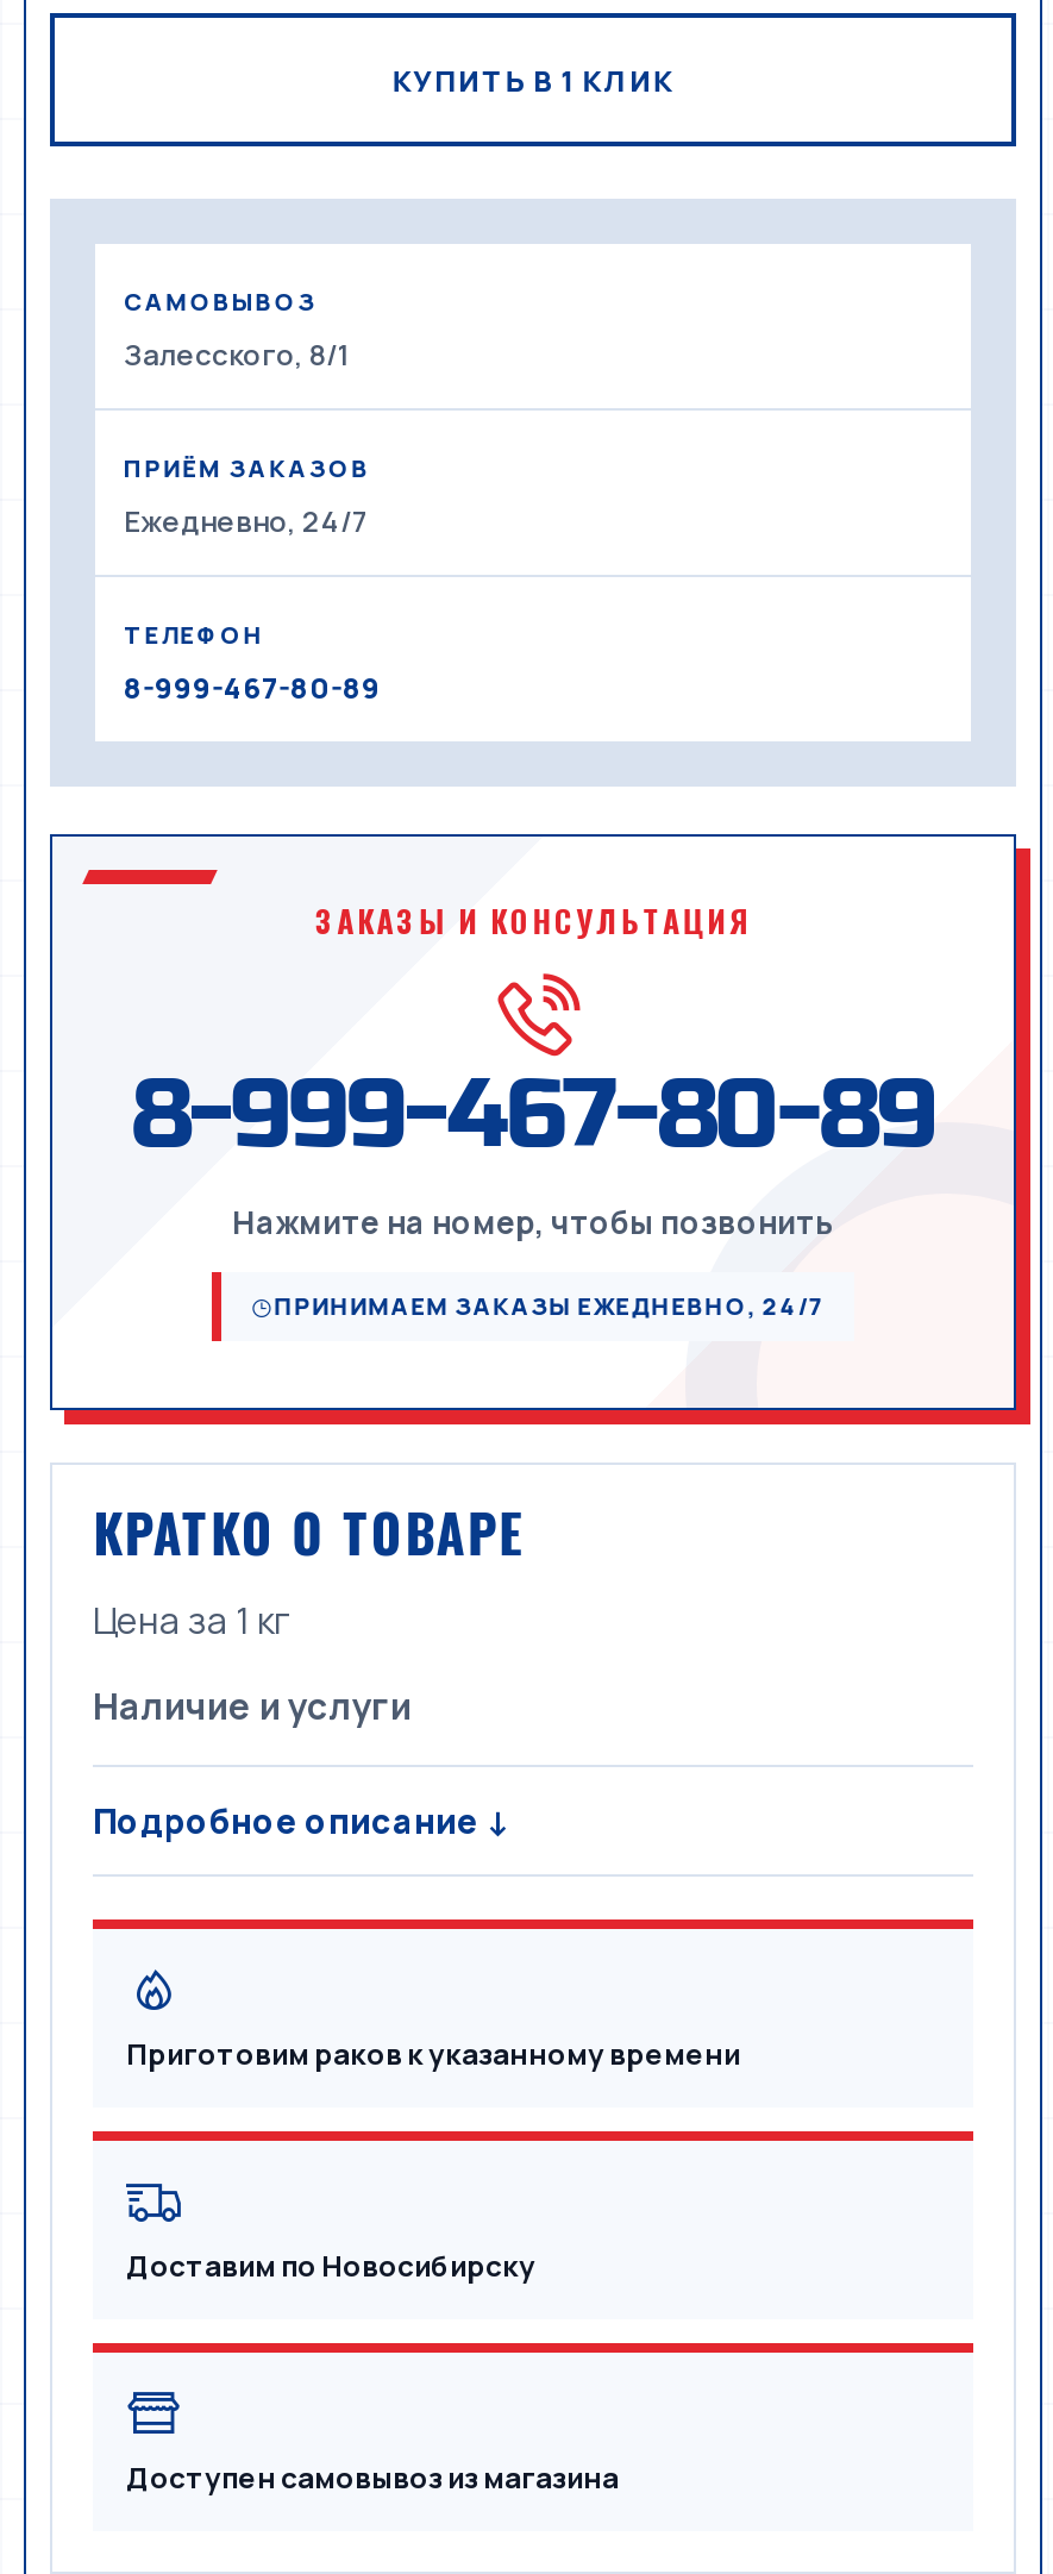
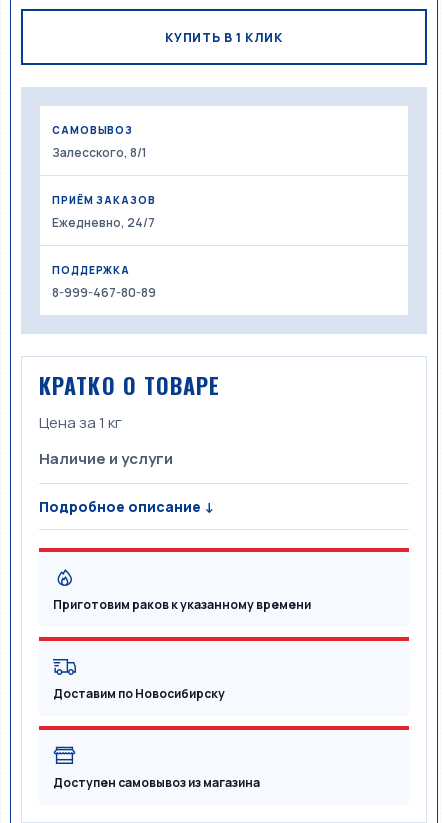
[124,618,265,651] ТЕЛЕФОН -> [52,263,130,277] ПОДДЕРЖКА
[48,834,1033,1427] [image] | ЗАКАЗЫ И КОНСУЛЬТАЦИЯ | 8-999-467-80-89 | Нажмите на номер, чтобы позвонить | ПРИНИМАЕМ ЗАКАЗЫ ЕЖЕДНЕВНО, 24/7 -> none

